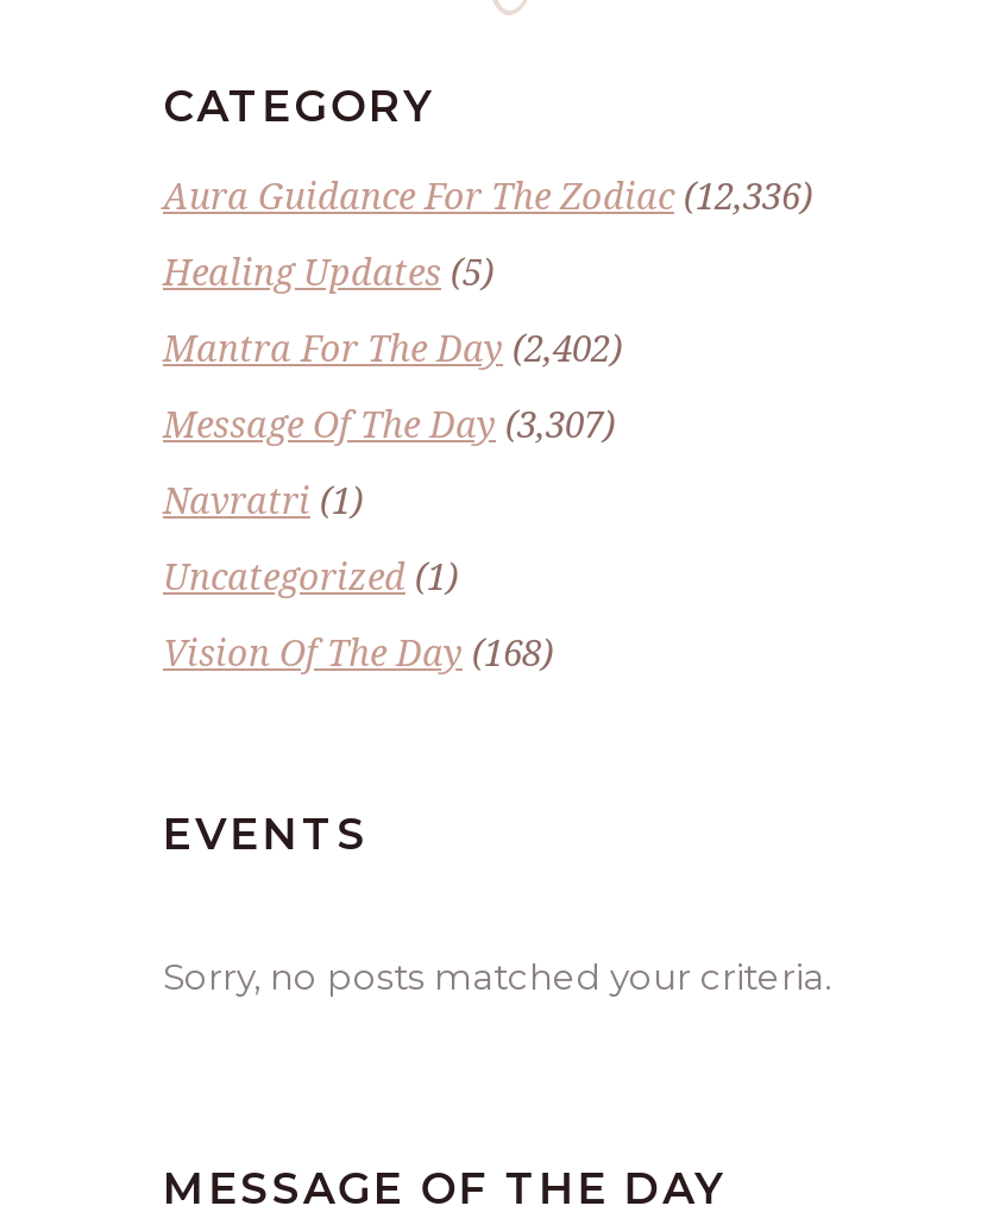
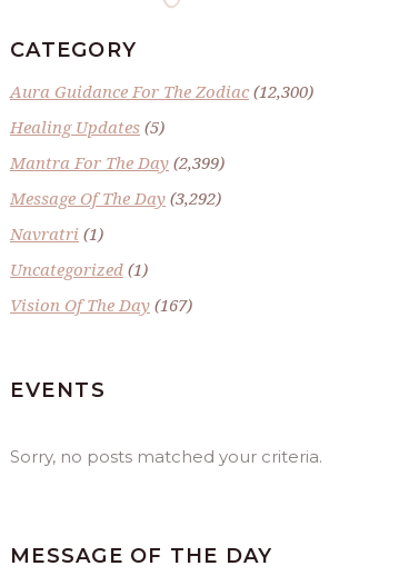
[163,172,812,219] Aura Guidance For The Zodiac (12,336) -> [10,80,313,102] Aura Guidance For The Zodiac (12,300)
[163,324,622,371] Mantra For The Day (2,402) -> [10,151,225,174] Mantra For The Day (2,399)
[163,400,615,447] Message Of The Day (3,307) -> [10,187,221,209] Message Of The Day (3,292)
[163,628,553,676] Vision Of The Day (168) -> [10,294,192,316] Vision Of The Day (167)

